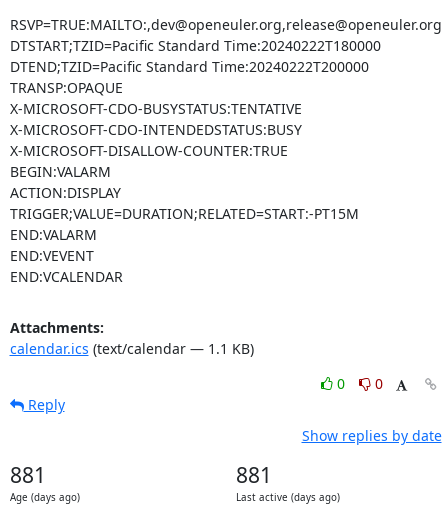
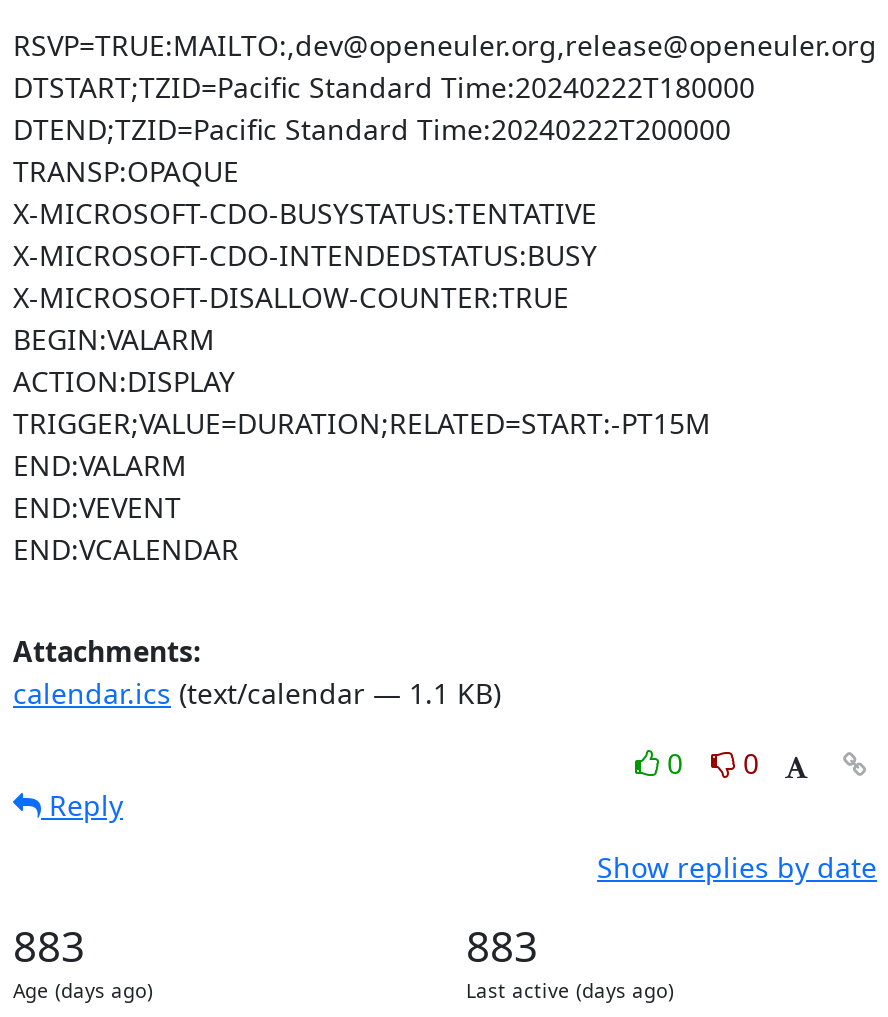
[9,460,45,488] 881 -> [13,917,85,973] 883
[236,460,272,488] 881 -> [466,917,538,973] 883

